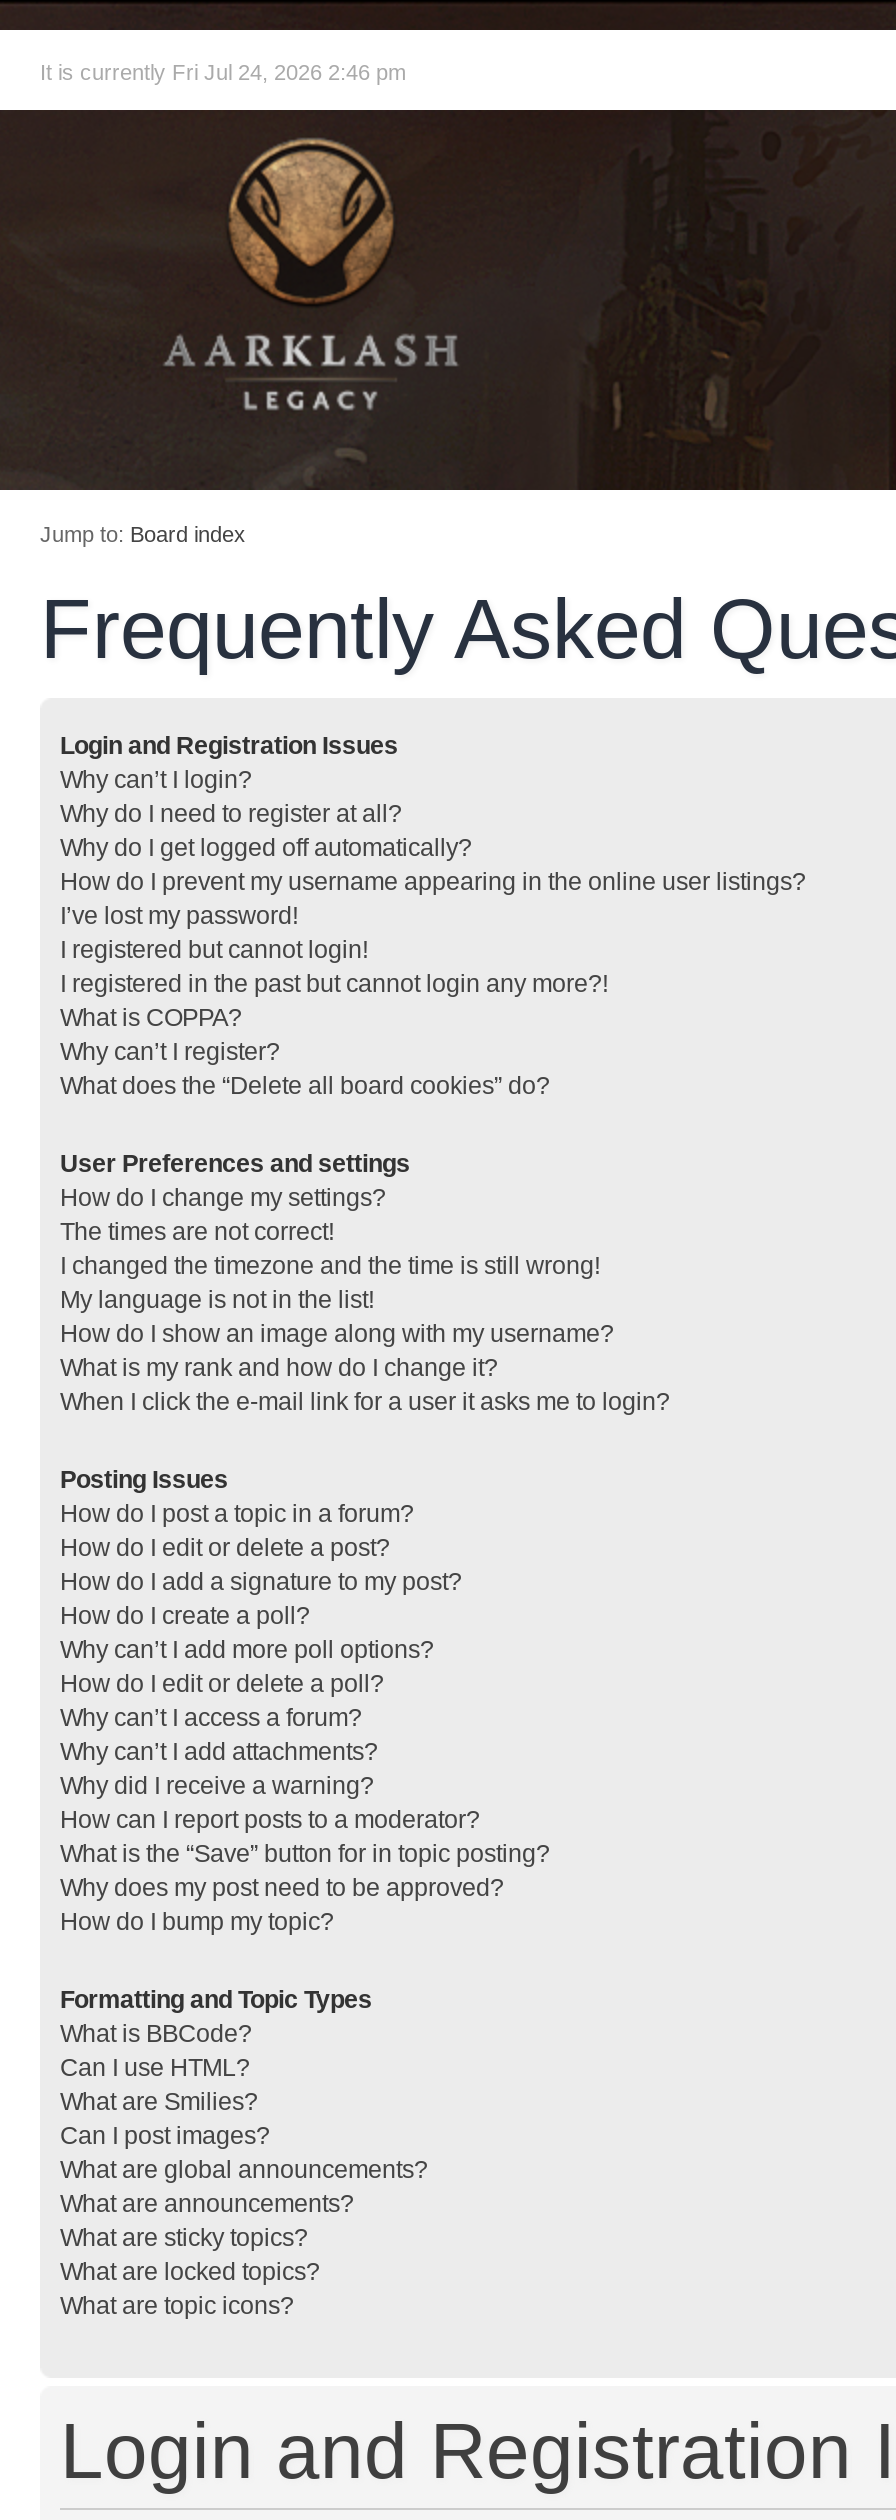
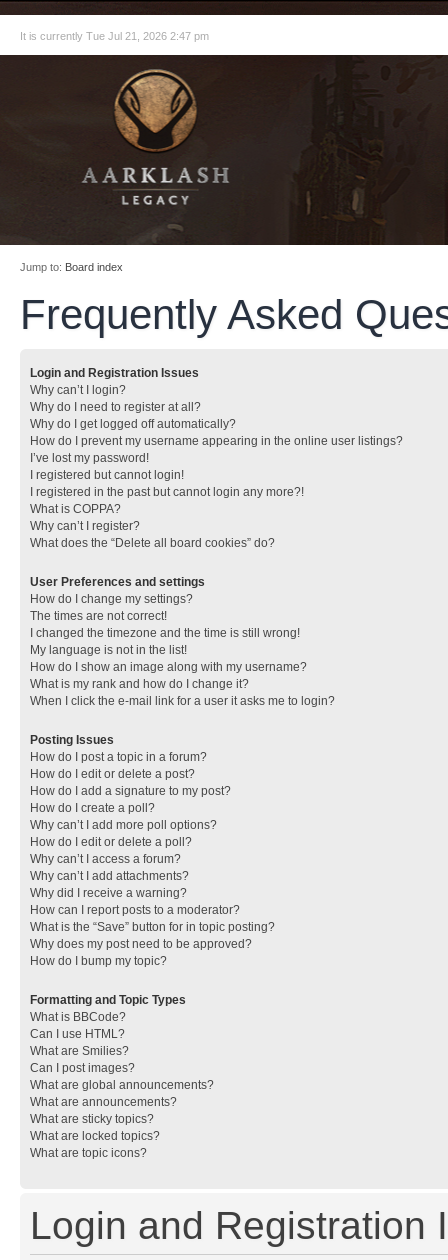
[40,60,406,84] It is currently Fri Jul 24, 2026 2:46 pm -> [20,30,209,42] It is currently Tue Jul 21, 2026 2:47 pm

